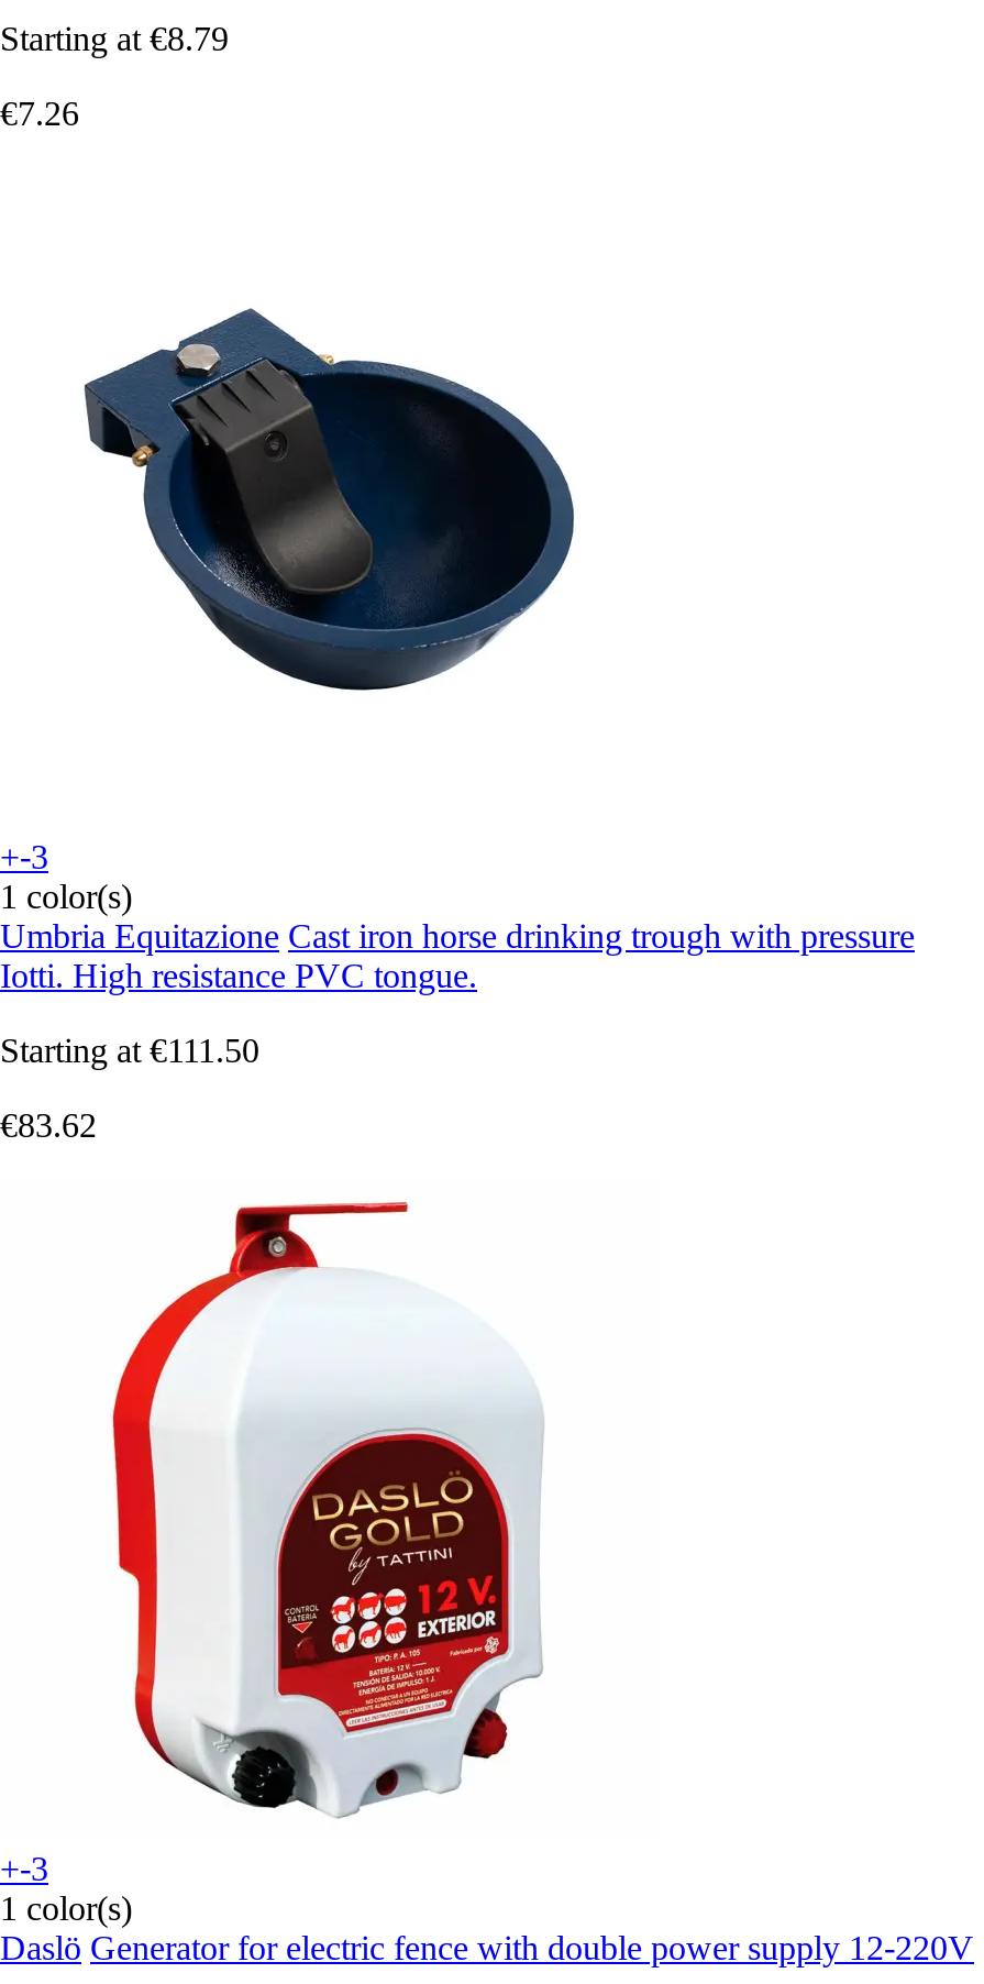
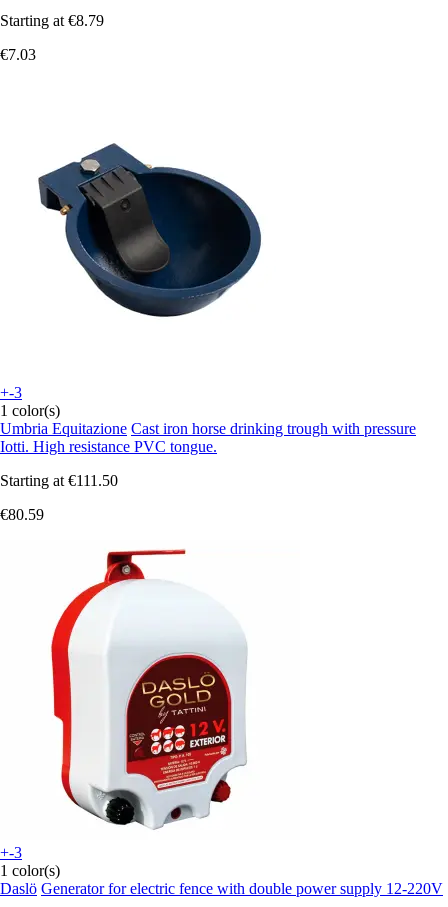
[0,95,79,132] €7.26 -> [0,46,36,63] €7.03
[0,1107,97,1144] €83.62 -> [0,506,44,523] €80.59

